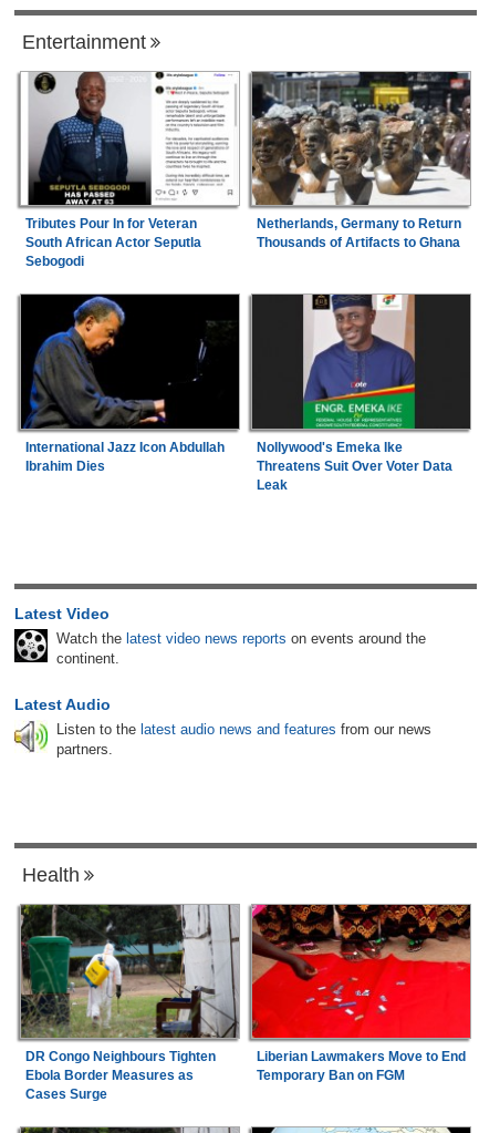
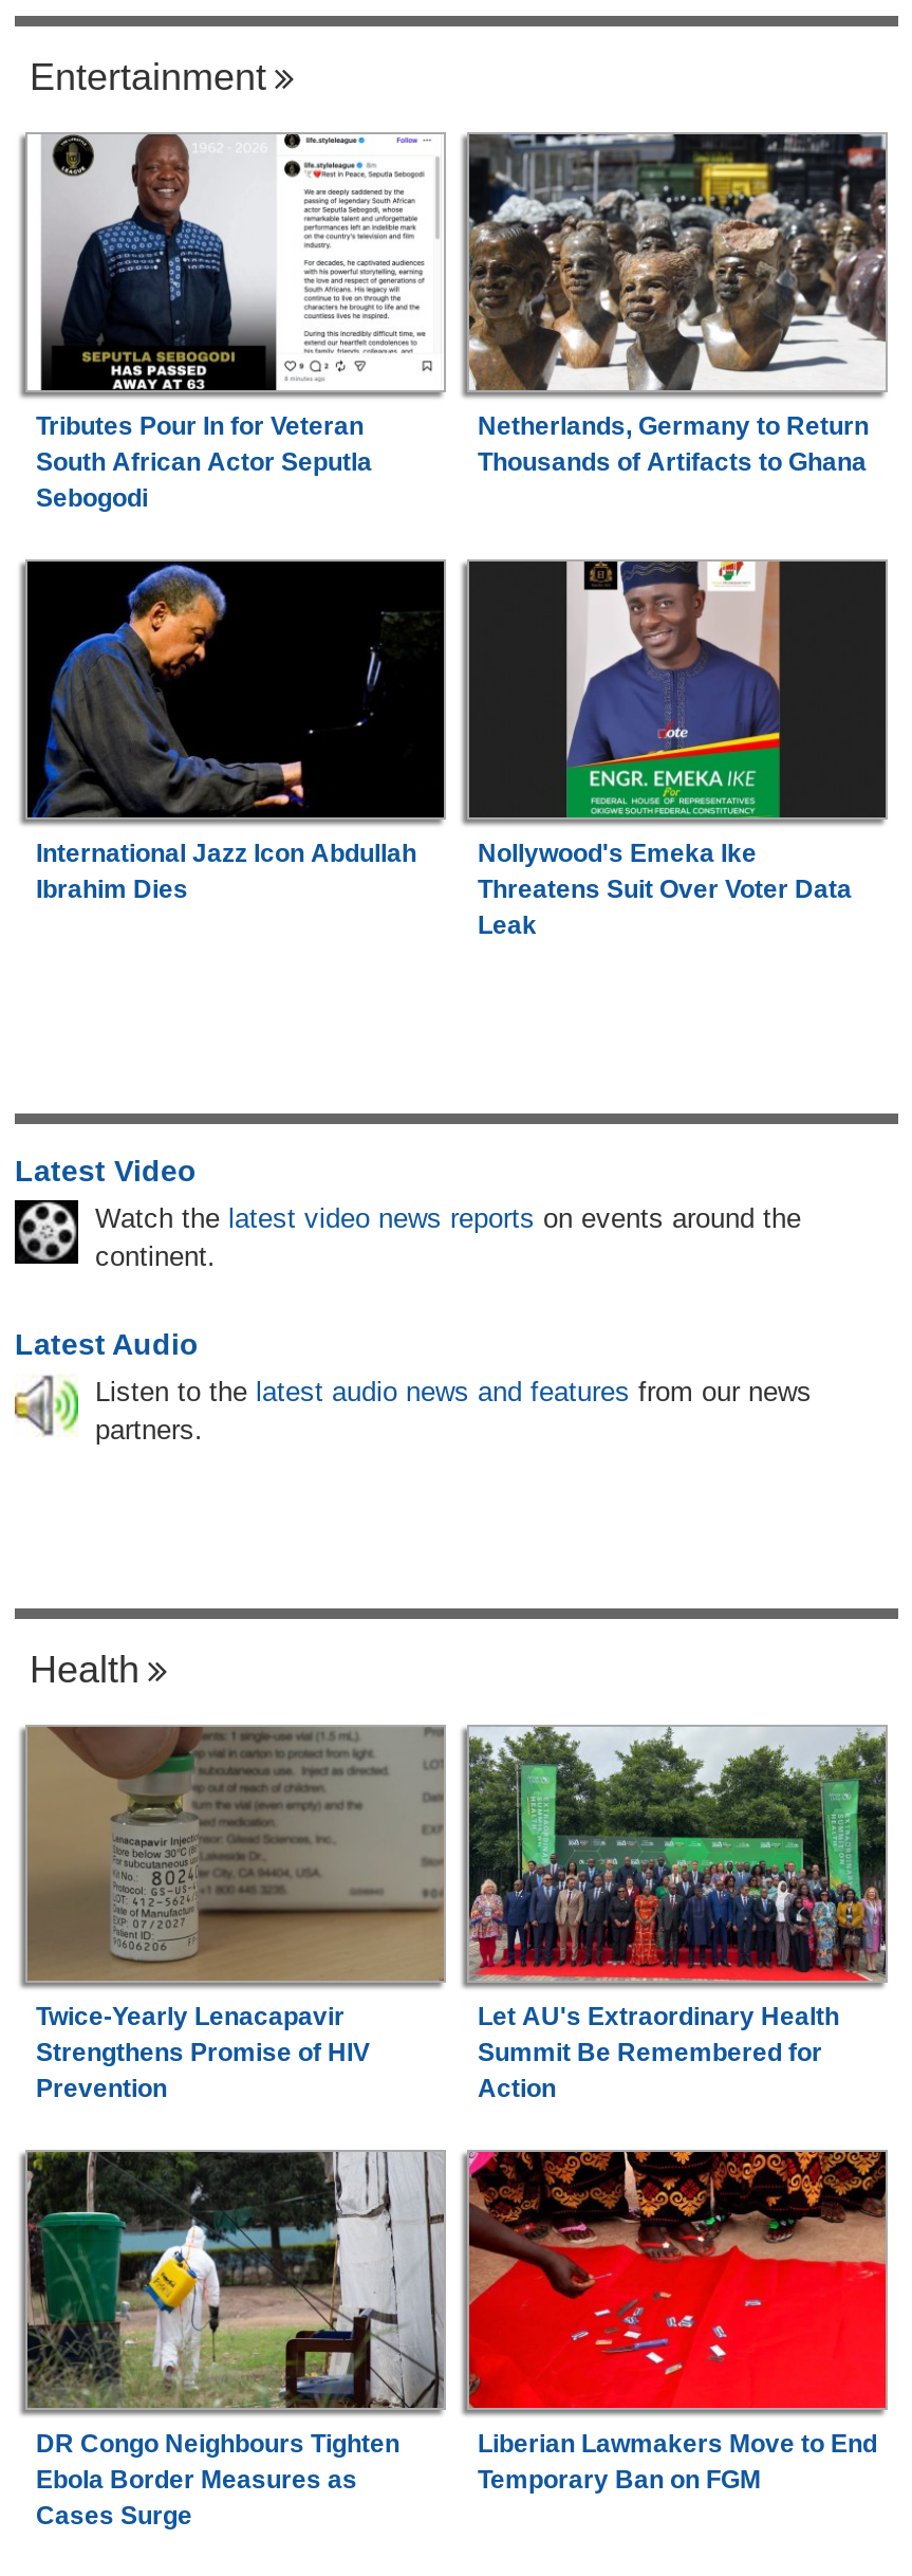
none -> [27,1725,444,2104] [image] | Twice-Yearly Lenacapavir | Strengthens Promise of HIV | Prevention
none -> [467,1725,888,2104] [image] | Let AU's Extraordinary Health | Summit Be Remembered for | Action

